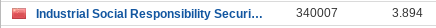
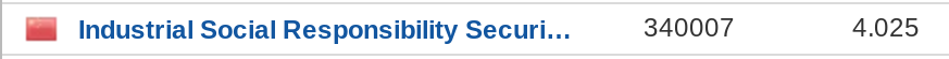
[392,6,423,20] 3.894 -> [852,13,920,43] 4.025

